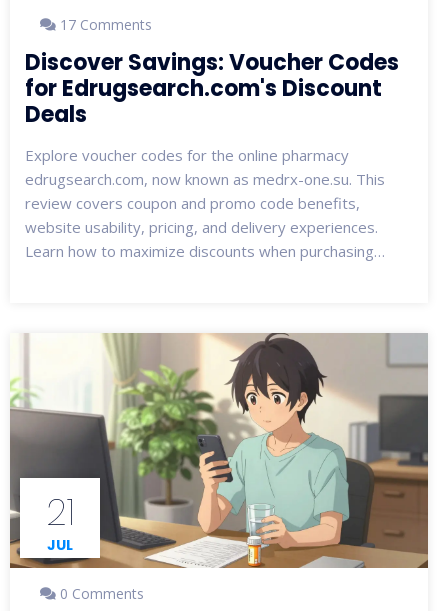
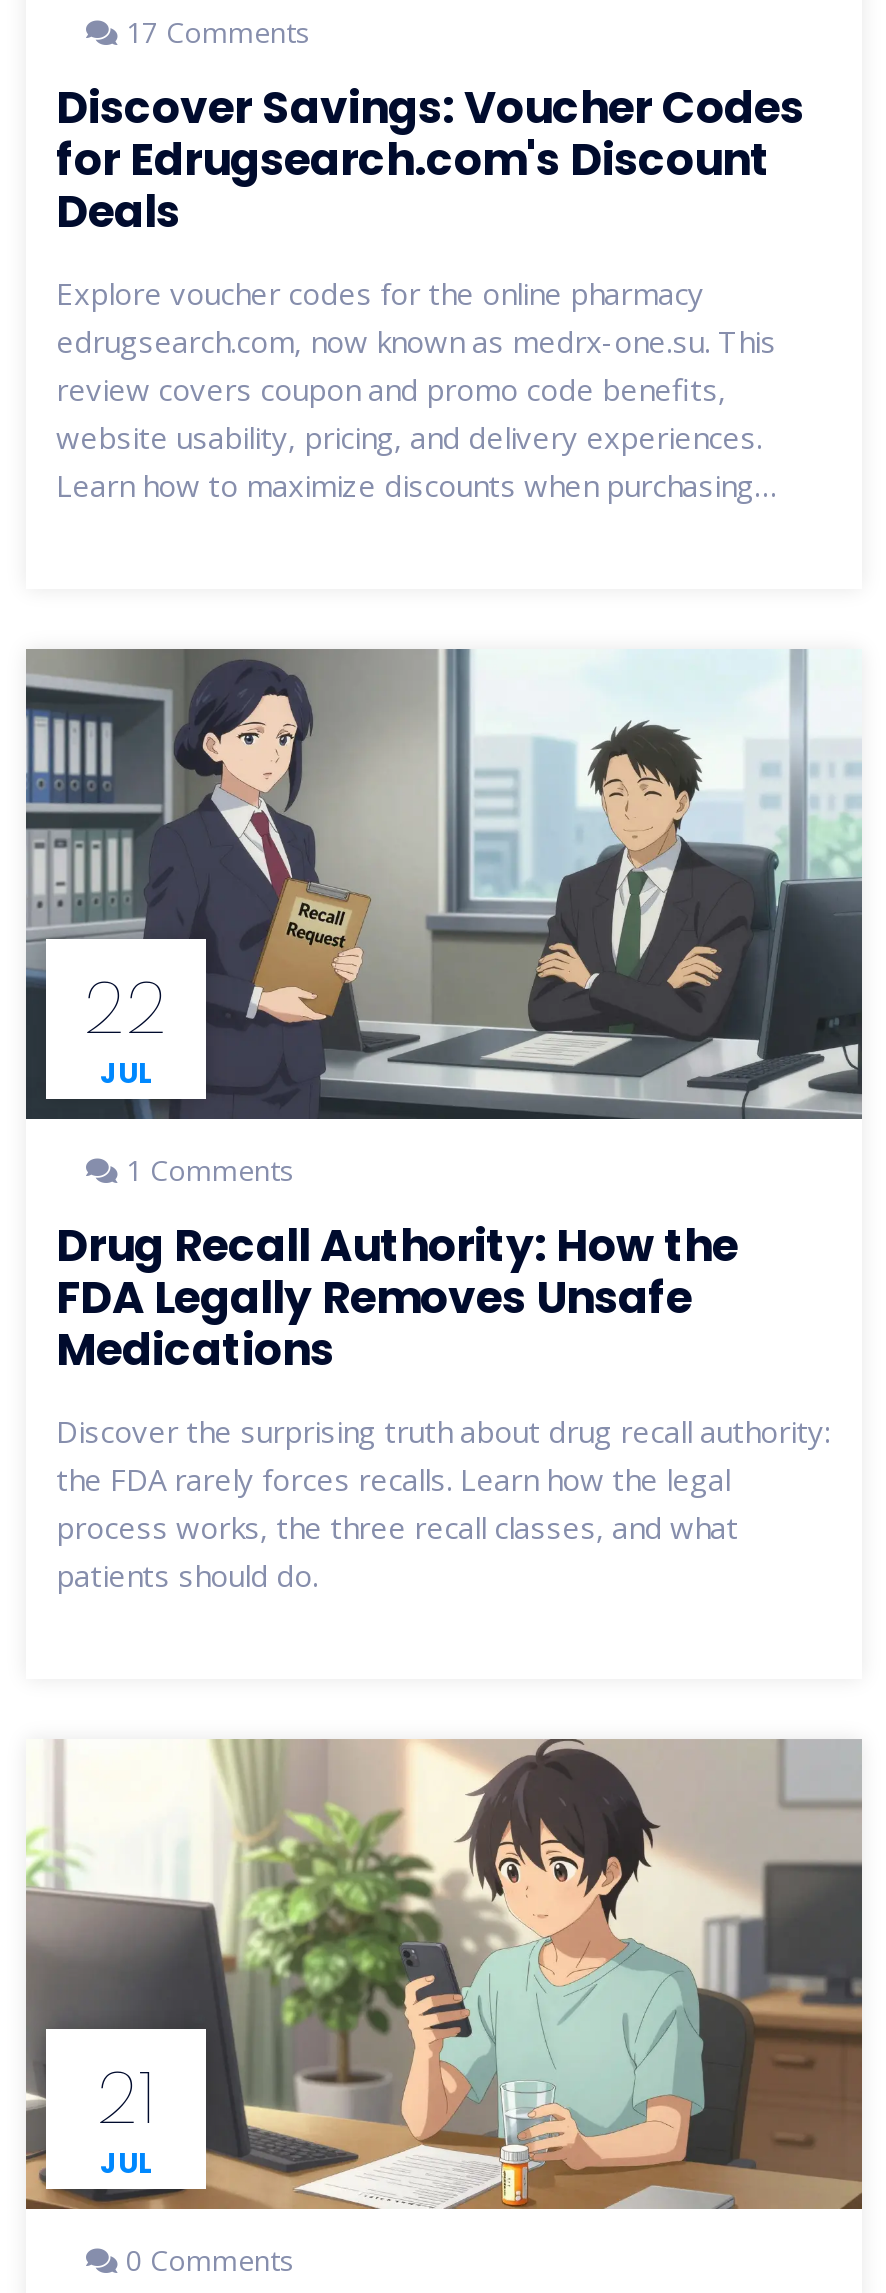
none -> [24,647,864,1595] [image] | 22 | JUL | 1 Comments | Drug Recall Authority: How the | FDA Legally Removes Unsafe | Medications | Discover the surprising truth about drug recall authority: | the FDA rarely forces recalls. Learn how the legal | process works, the three recall classes, and what | patients should do.

